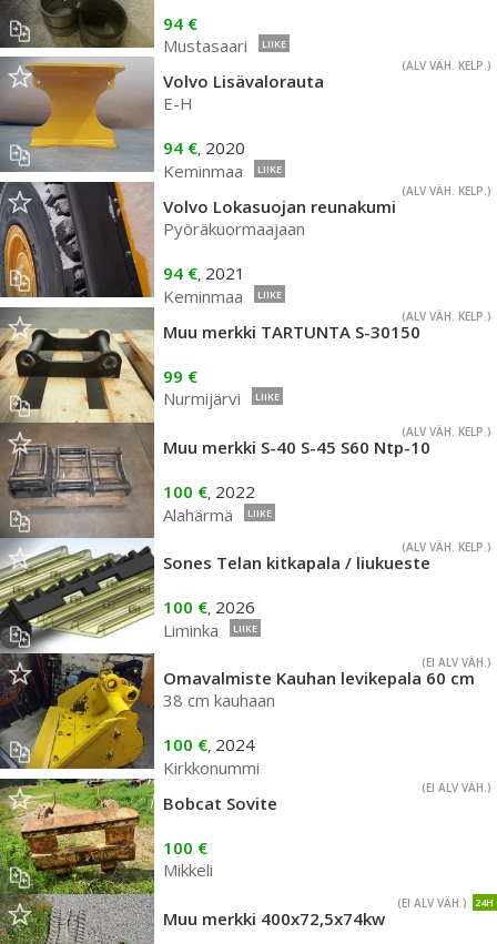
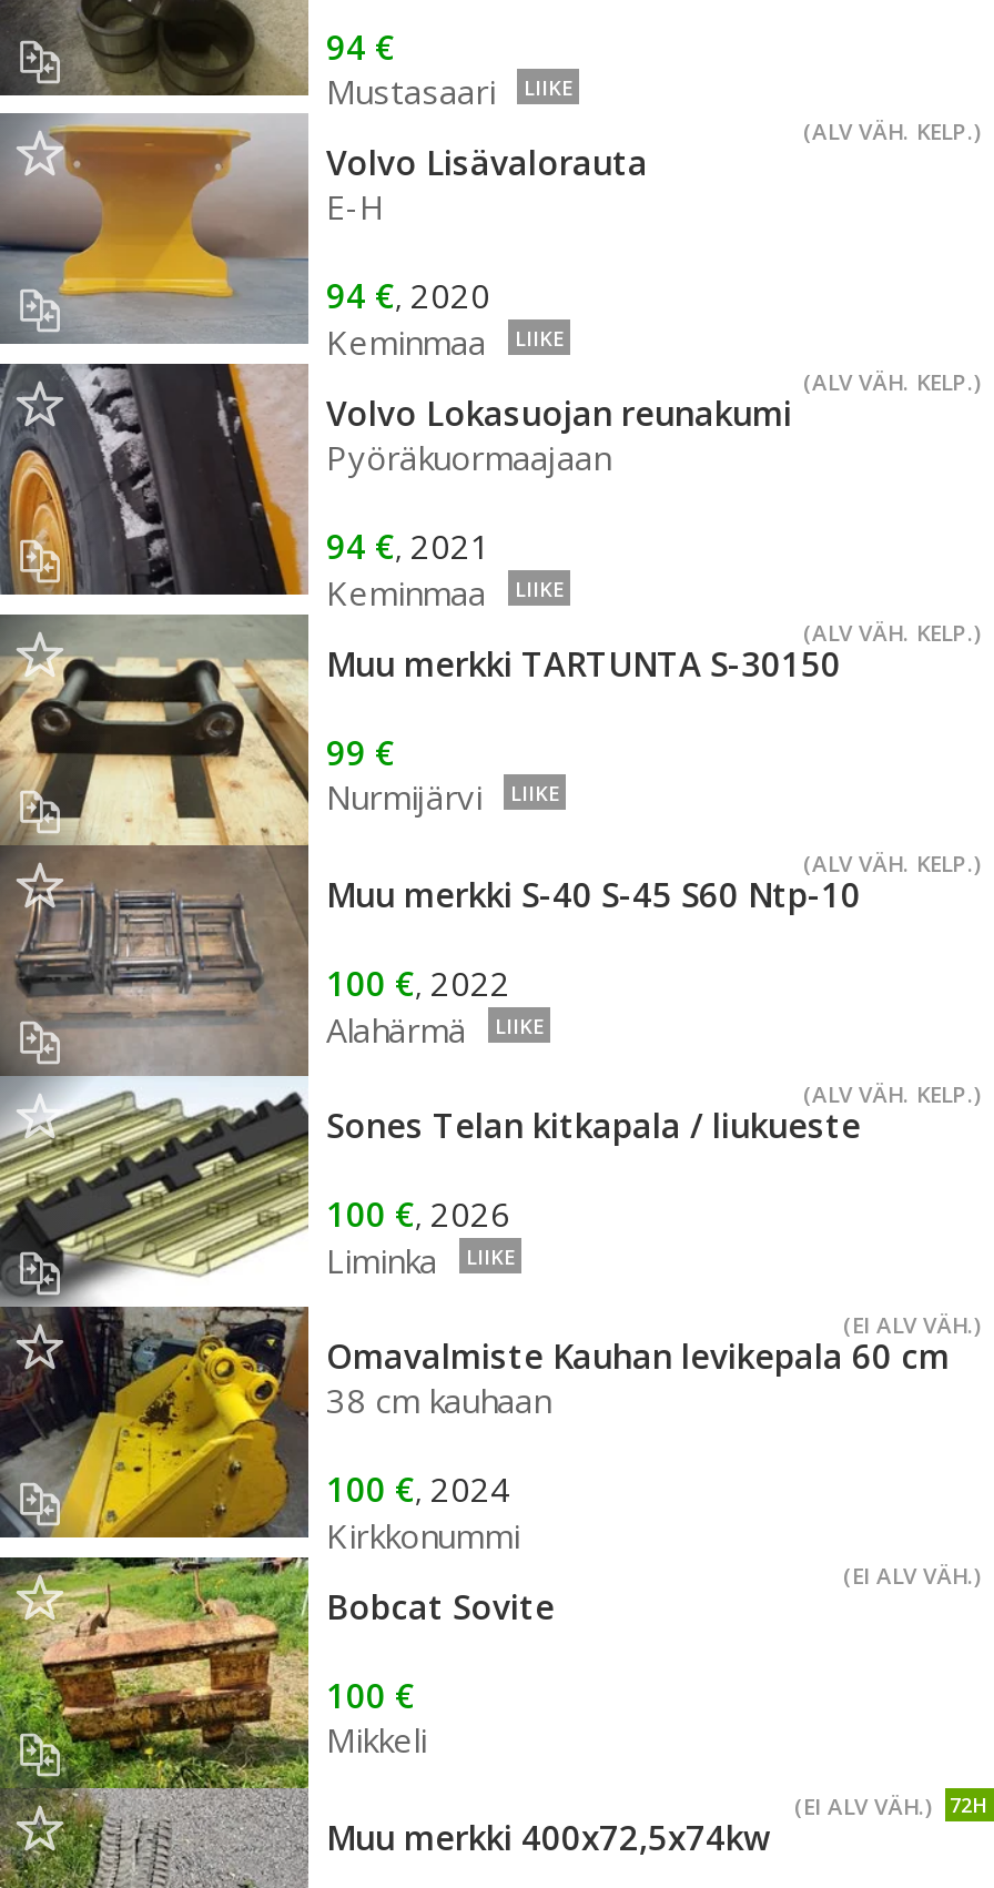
[397,895,494,911] (EI ALV VÄH.) 24H -> [794,1790,987,1821] (EI ALV VÄH.) 72H

